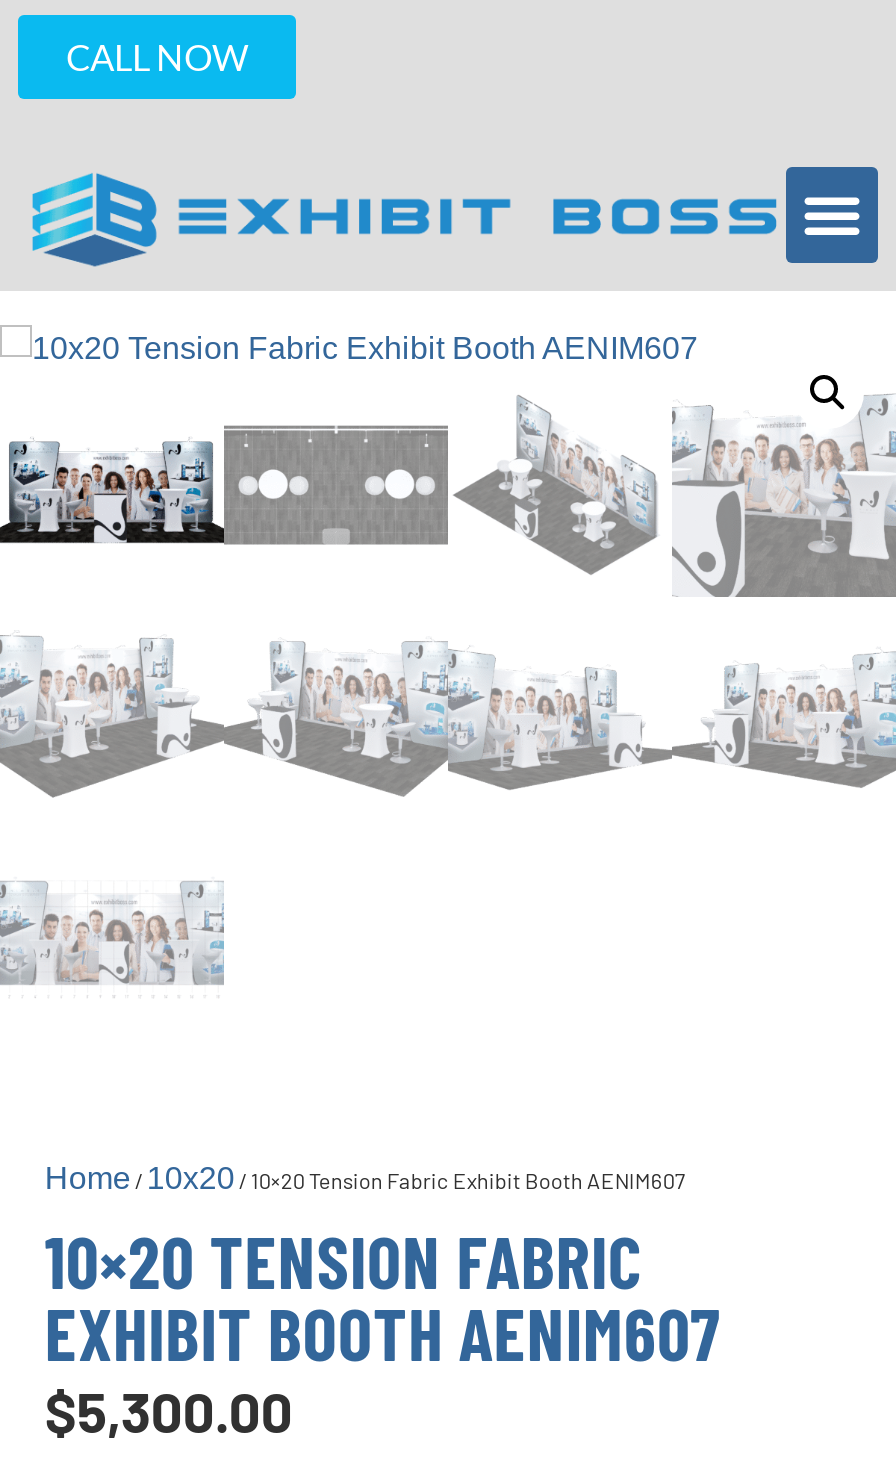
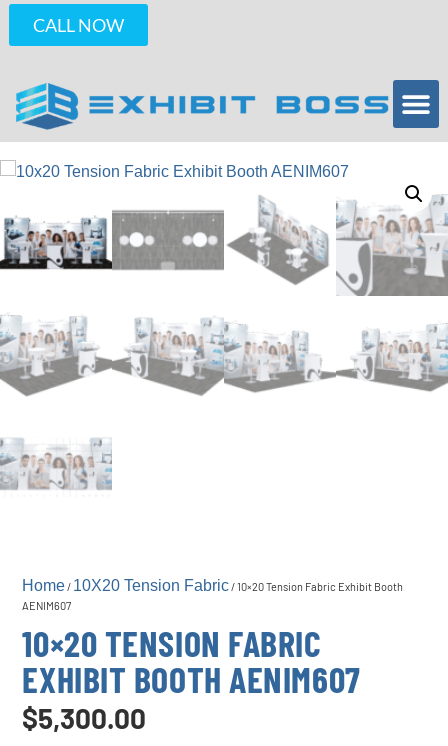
[45,1161,685,1195] Home / 10x20 / 10×20 Tension Fabric Exhibit Booth AENIM607 -> [22,577,403,612] Home / 10X20 Tension Fabric / 10×20 Tension Fabric Exhibit Booth | AENIM607

